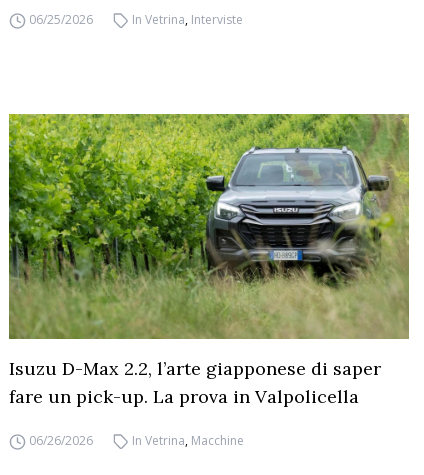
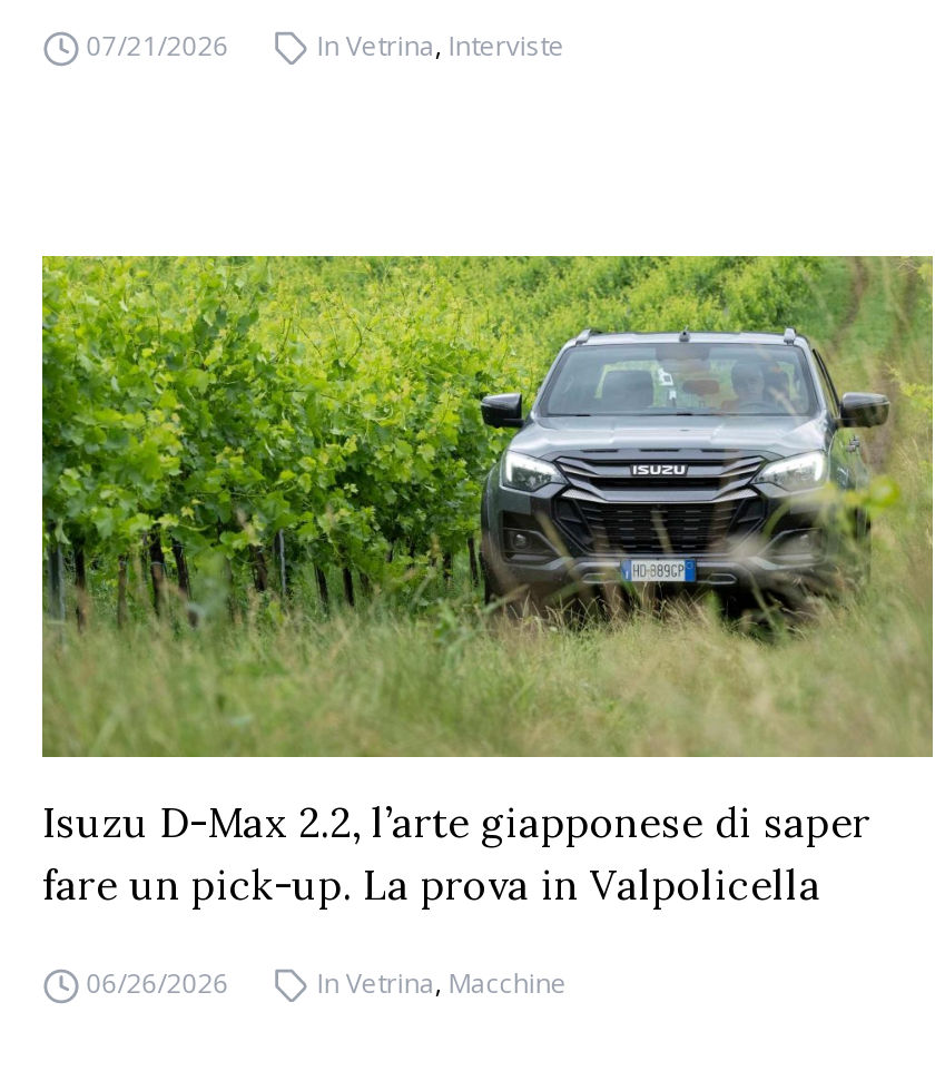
[29,11,93,28] 06/25/2026 -> [86,27,229,65] 07/21/2026

